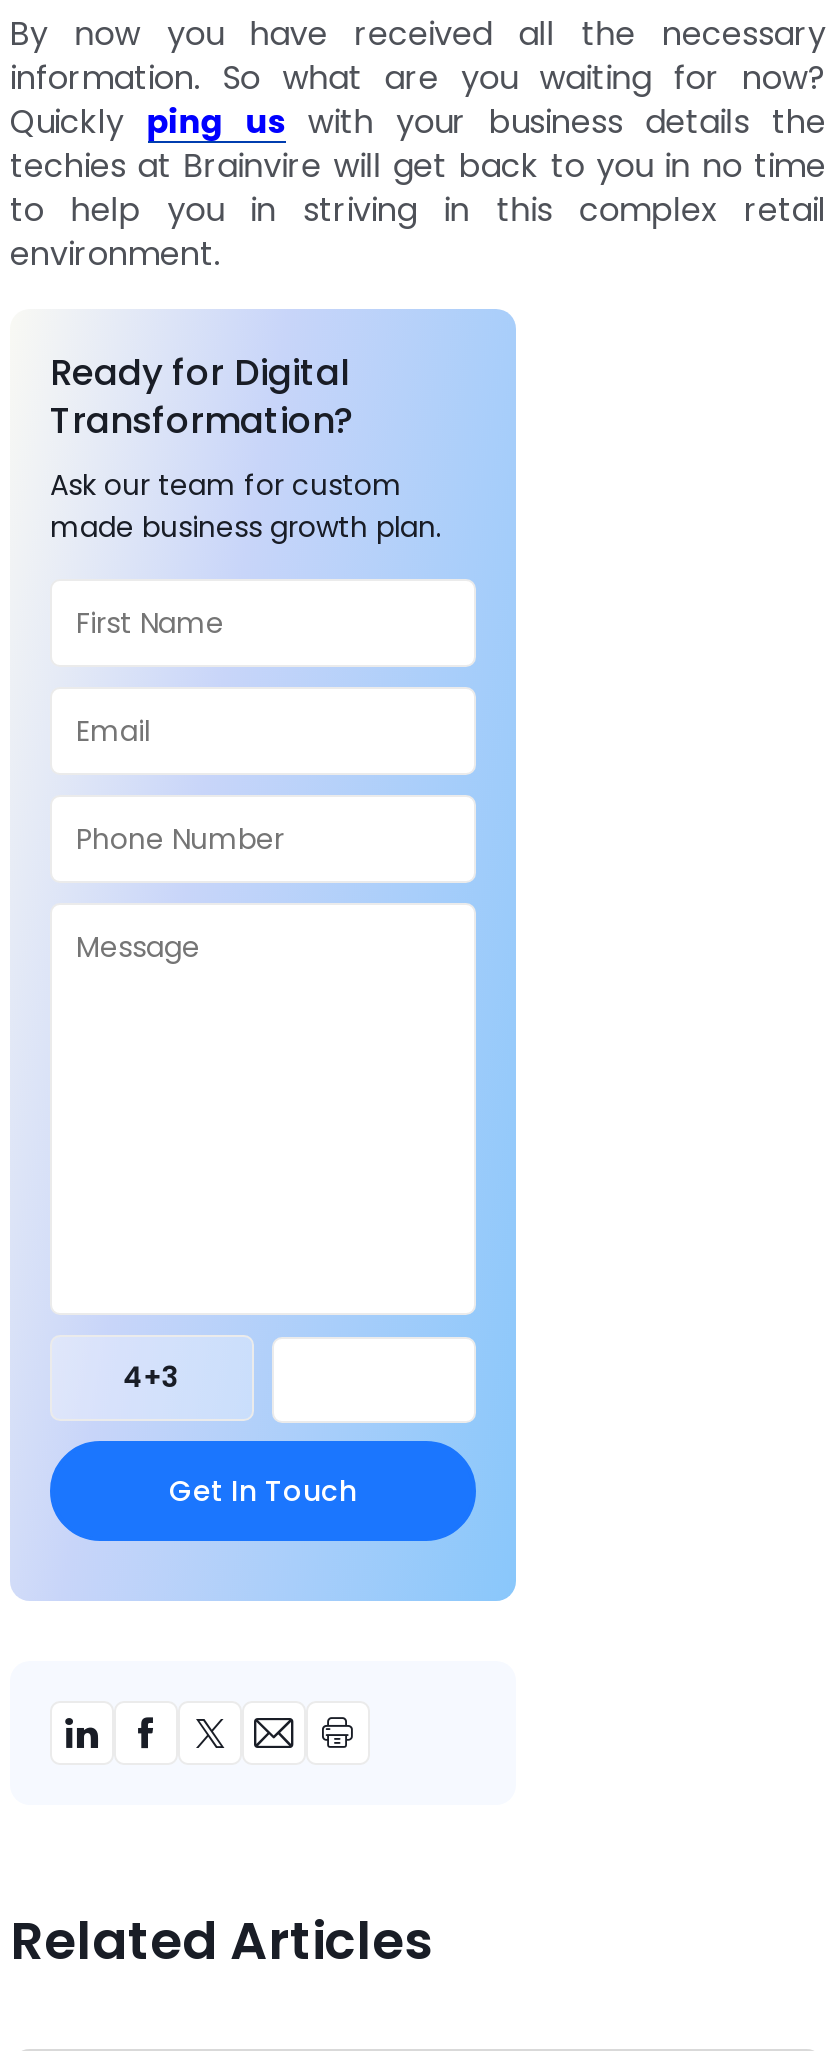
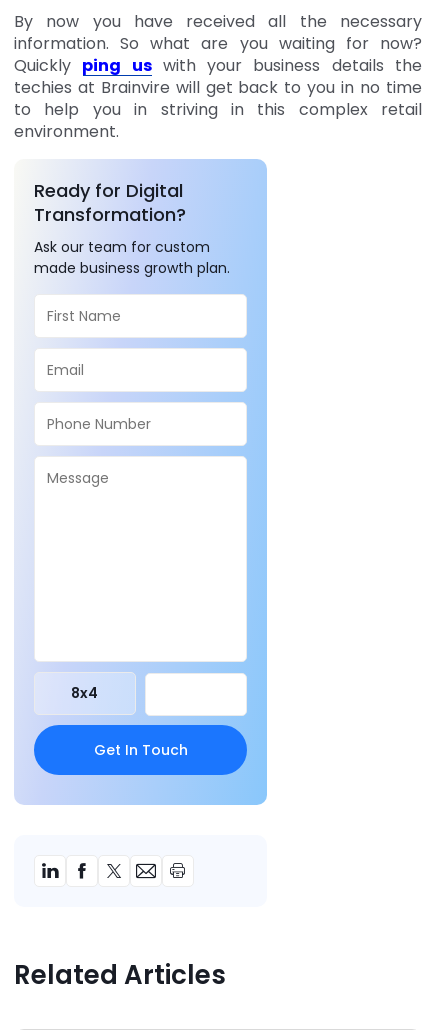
[124,1356,180,1396] 4+3 -> [71,683,98,703] 8x4

